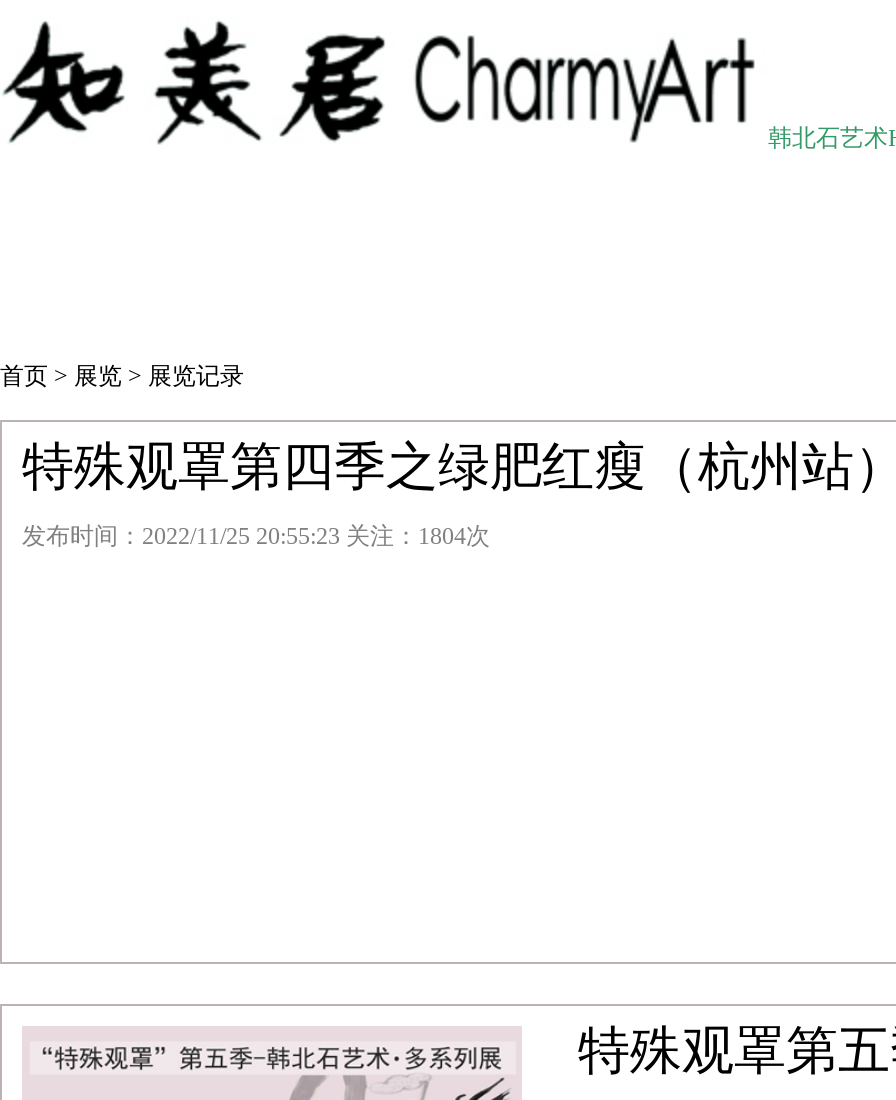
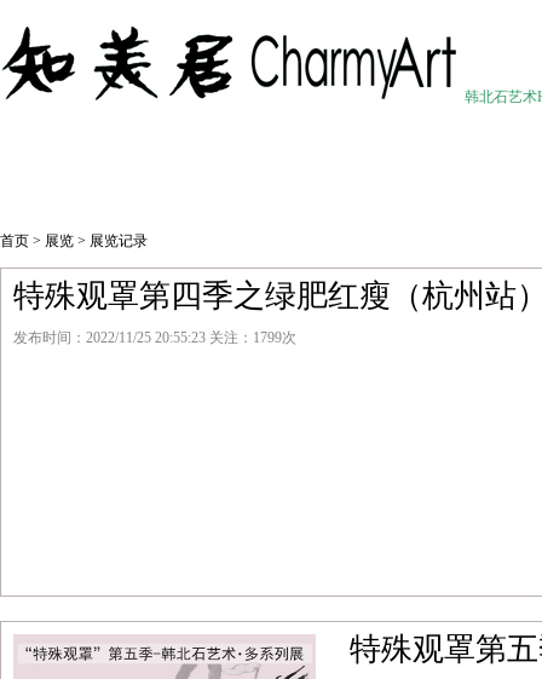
[22,522,490,550] 发布时间：2022/11/25 20:55:23 关注：1804次 -> [13,329,296,346] 发布时间：2022/11/25 20:55:23 关注：1799次

